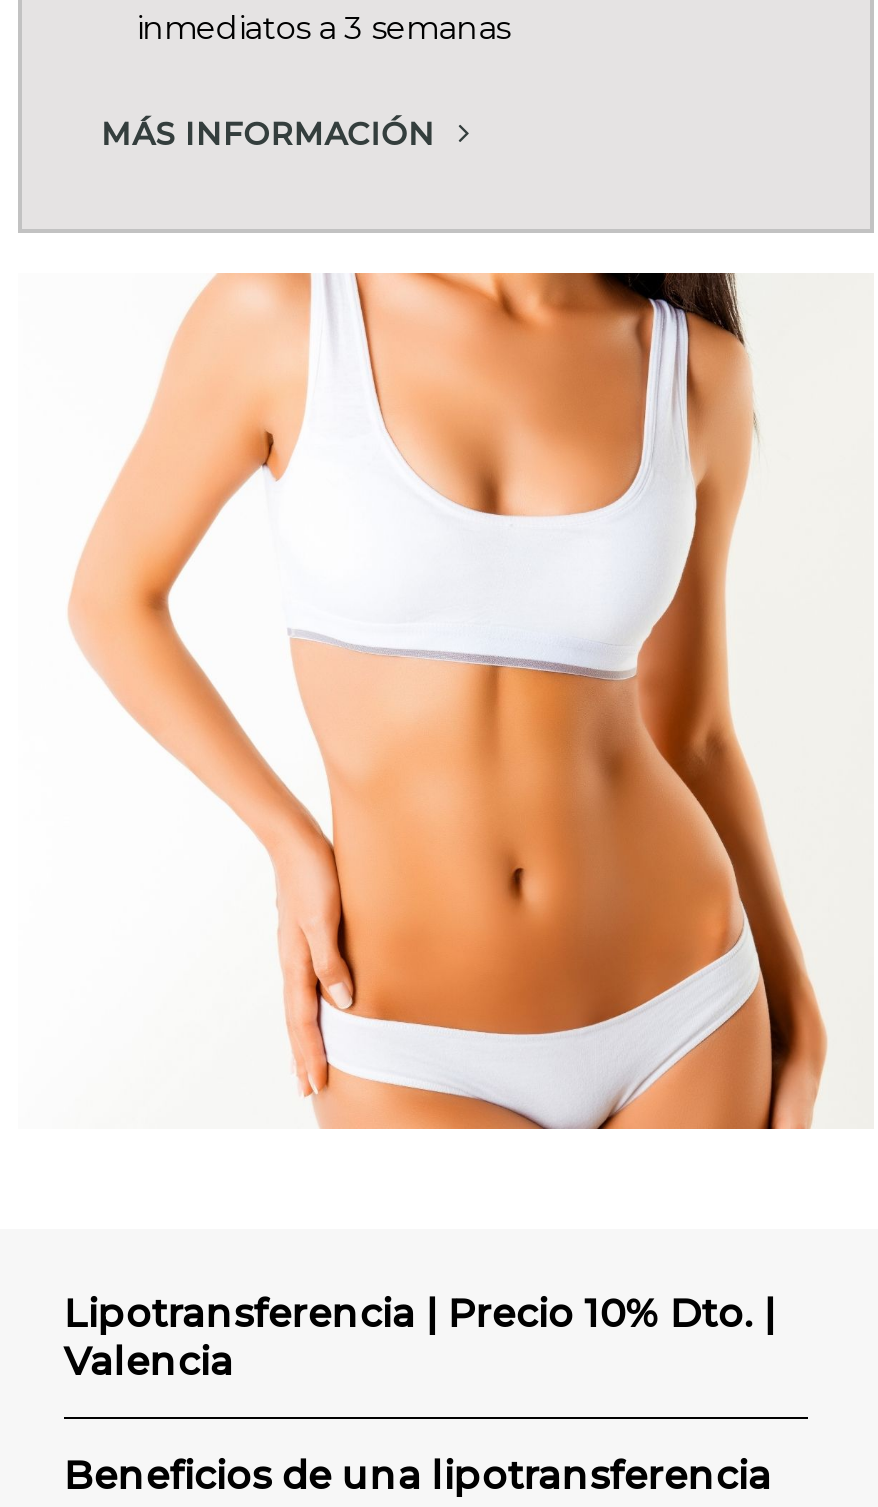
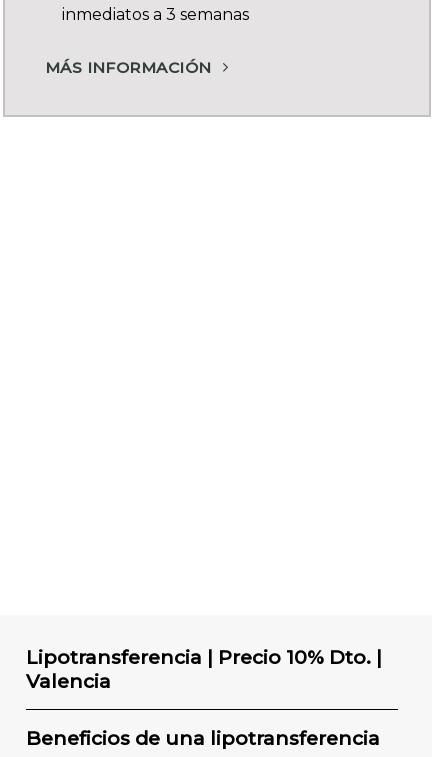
[68,271,830,1131] [image] -> none

